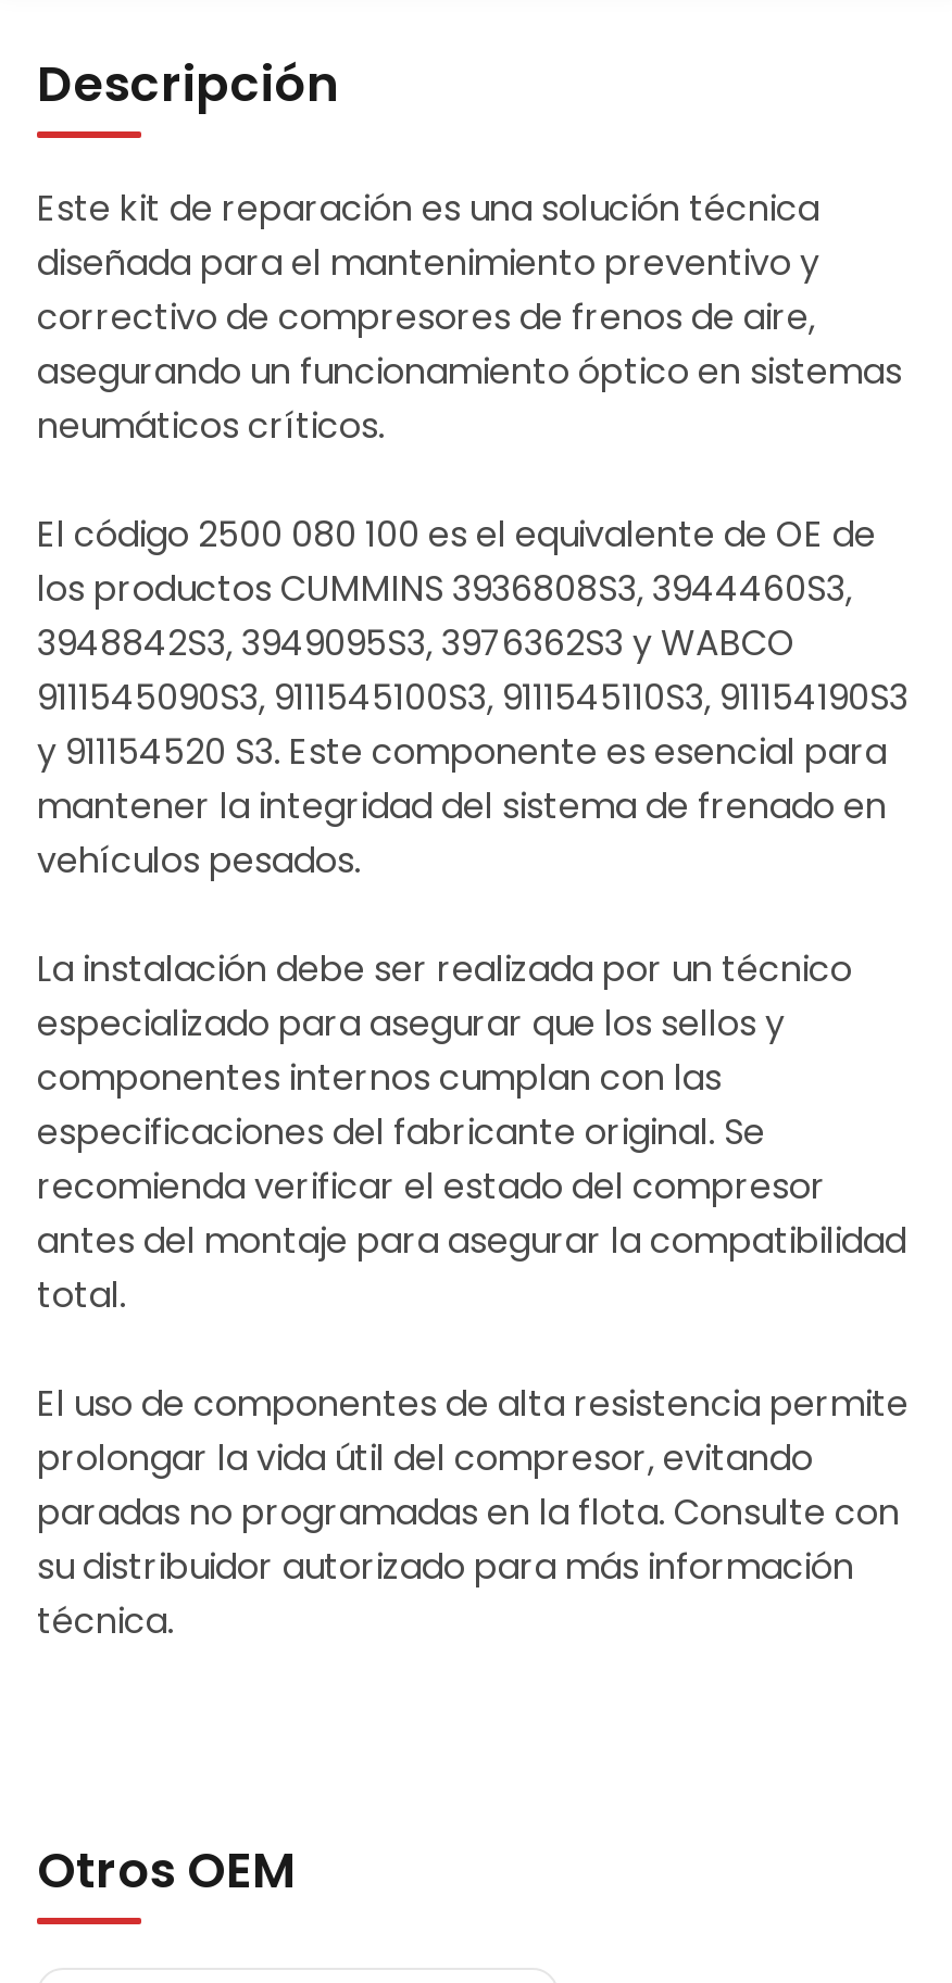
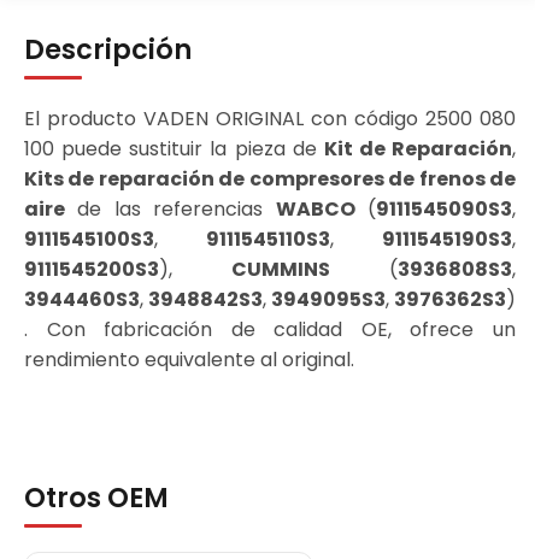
[37,185,909,1647] Este kit de reparación es una solución técnica | diseñada para el mantenimiento preventivo y | correctivo de compresores de frenos de aire, | asegurando un funcionamiento óptico en sistemas | neumáticos críticos. | El código 2500 080 100 es el equivalente de OE de | los productos CUMMINS 3936808S3, 3944460S3, | 3948842S3, 3949095S3, 3976362S3 y WABCO | 9111545090S3, 9111545100S3, 9111545110S3, 911154190S3 | y 911154520 S3. Este componente es esencial para | mantener la integridad del sistema de frenado en | vehículos pesados. | La instalación debe ser realizada por un técnico | especializado para asegurar que los sellos y | componentes internos cumplan con las | especificaciones del fabricante original. Se | recomienda verificar el estado del compresor | antes del montaje para asegurar la compatibilidad | total. | El uso de componentes de alta resistencia permite | prolongar la vida útil del compresor, evitando | paradas no programadas en la flota. Consulte con | su distribuidor autorizado para más información | técnica. -> [24,104,516,373] El producto VADEN ORIGINAL con código 2500 080 | 100 puede sustituir la pieza de Kit de Reparación, | Kits de reparación de compresores de frenos de | aire de las referencias WABCO (9111545090S3, | 9111545100S3, 9111545110S3, 9111545190S3, | 9111545200S3), CUMMINS (3936808S3, | 3944460S3, 3948842S3, 3949095S3, 3976362S3) | . Con fabricación de calidad OE, ofrece un | rendimiento equivalente al original.

